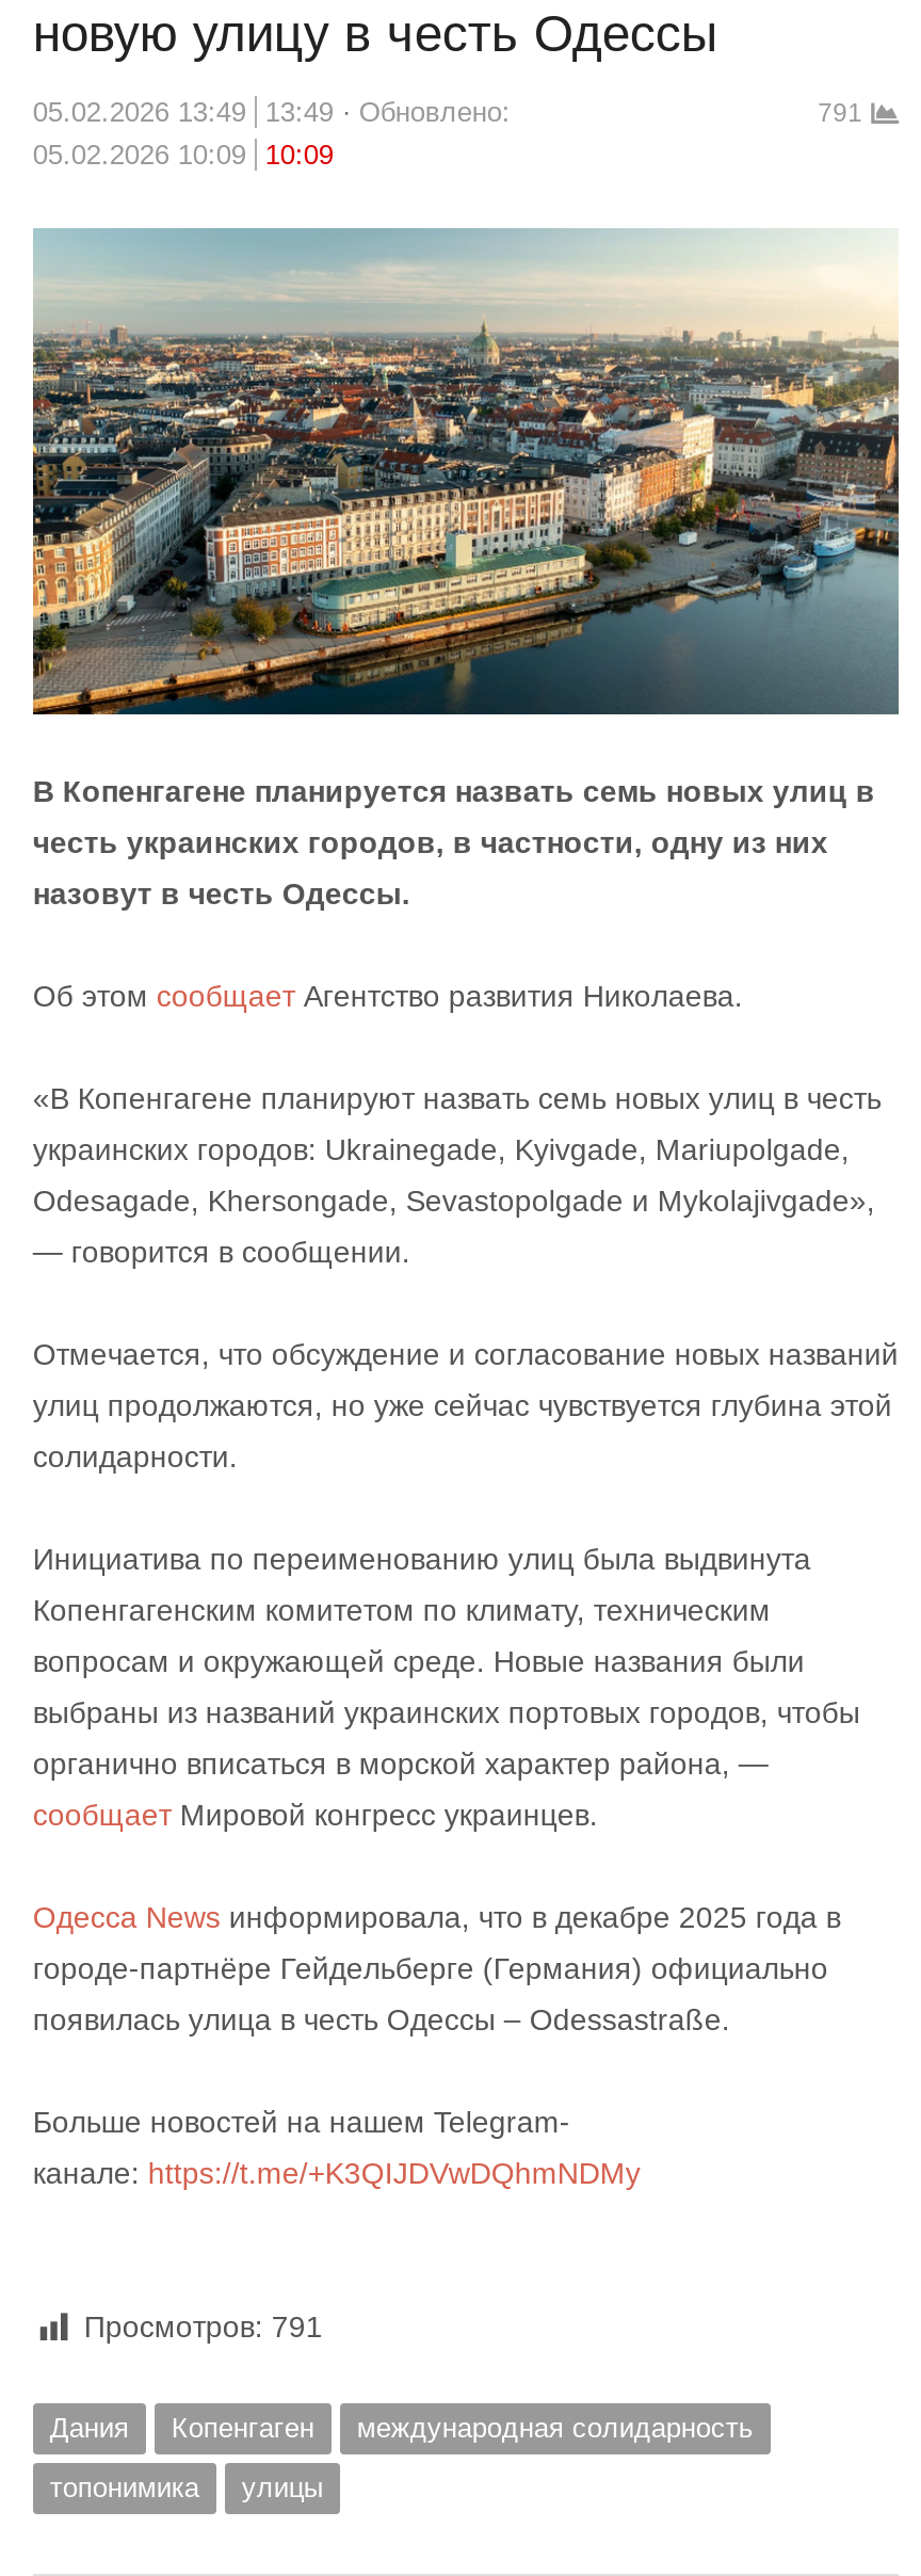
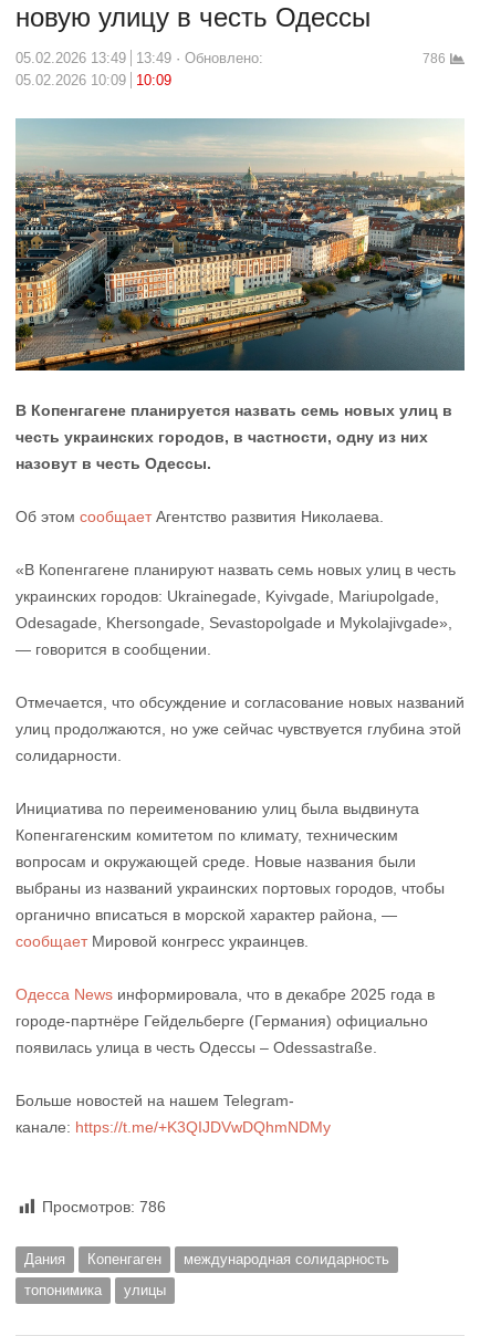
[818,98,863,128] 791 -> [423,51,446,66] 786
[84,2311,323,2345] Просмотров: 791 -> [42,1198,166,1216] Просмотров: 786

